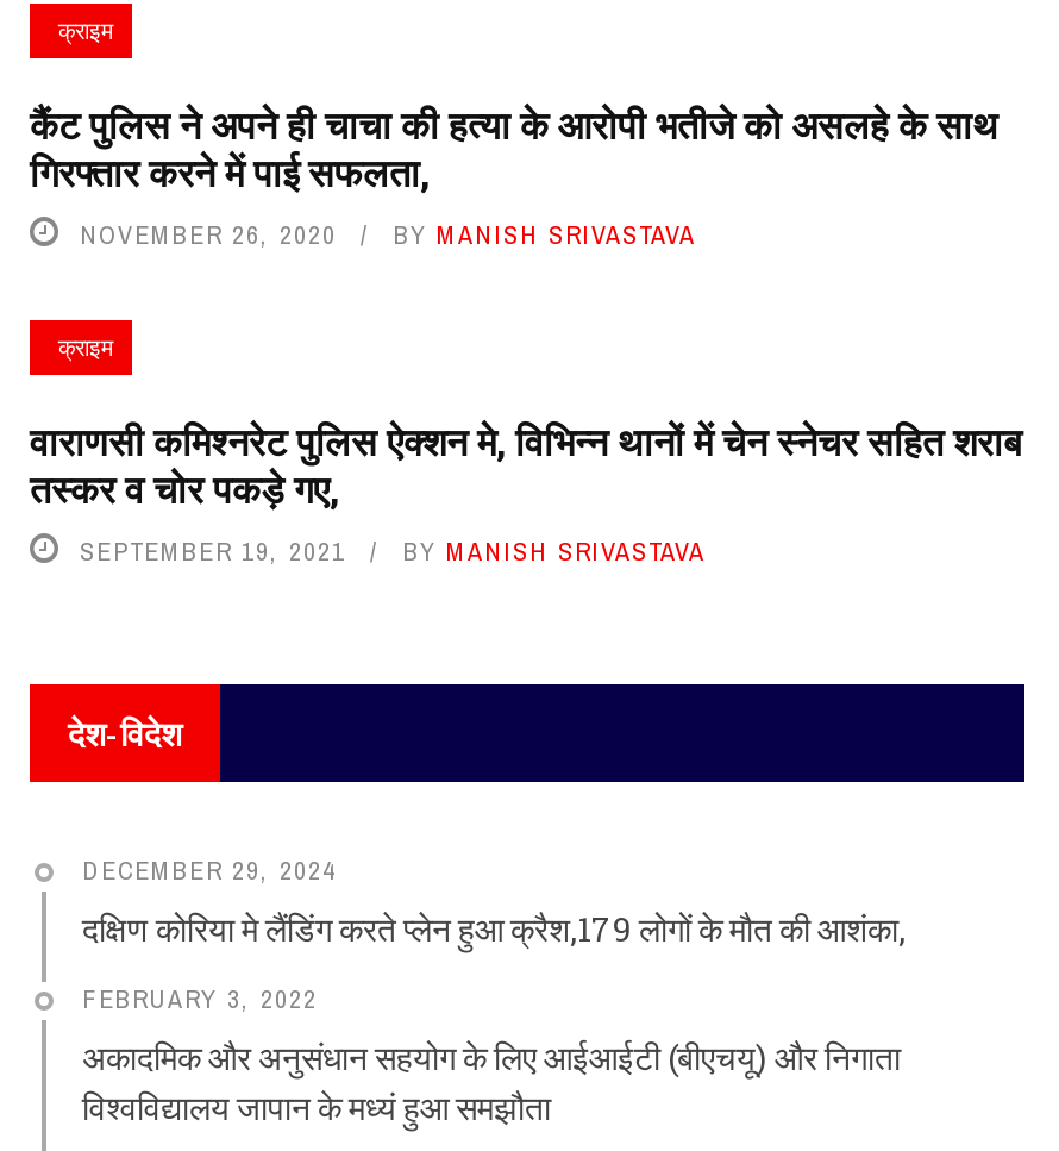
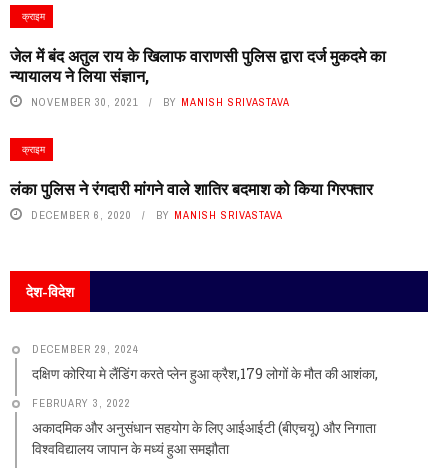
[30,99,998,251] कैंट पुलिस ने अपने ही चाचा की हत्या के आरोपी भतीजे को असलहे के साथ | गिरफ्तार करने में पाई सफलता, | NOVEMBER 26, 2020 -> [10,45,386,109] जेल में बंद अतुल राय के खिलाफ वाराणसी पुलिस द्वारा दर्ज मुकदमे का | न्यायालय ने लिया संज्ञान, | NOVEMBER 30, 2021
[30,416,1022,568] वाराणसी कमिश्नरेट पुलिस ऐक्शन मे, विभिन्न थानों में चेन स्नेचर सहित शराब | तस्कर व चोर पकड़े गए, | SEPTEMBER 19, 2021 -> [10,178,373,222] लंका पुलिस ने रंगदारी मांगने वाले शातिर बदमाश को किया गिरफ्तार | DECEMBER 6, 2020

